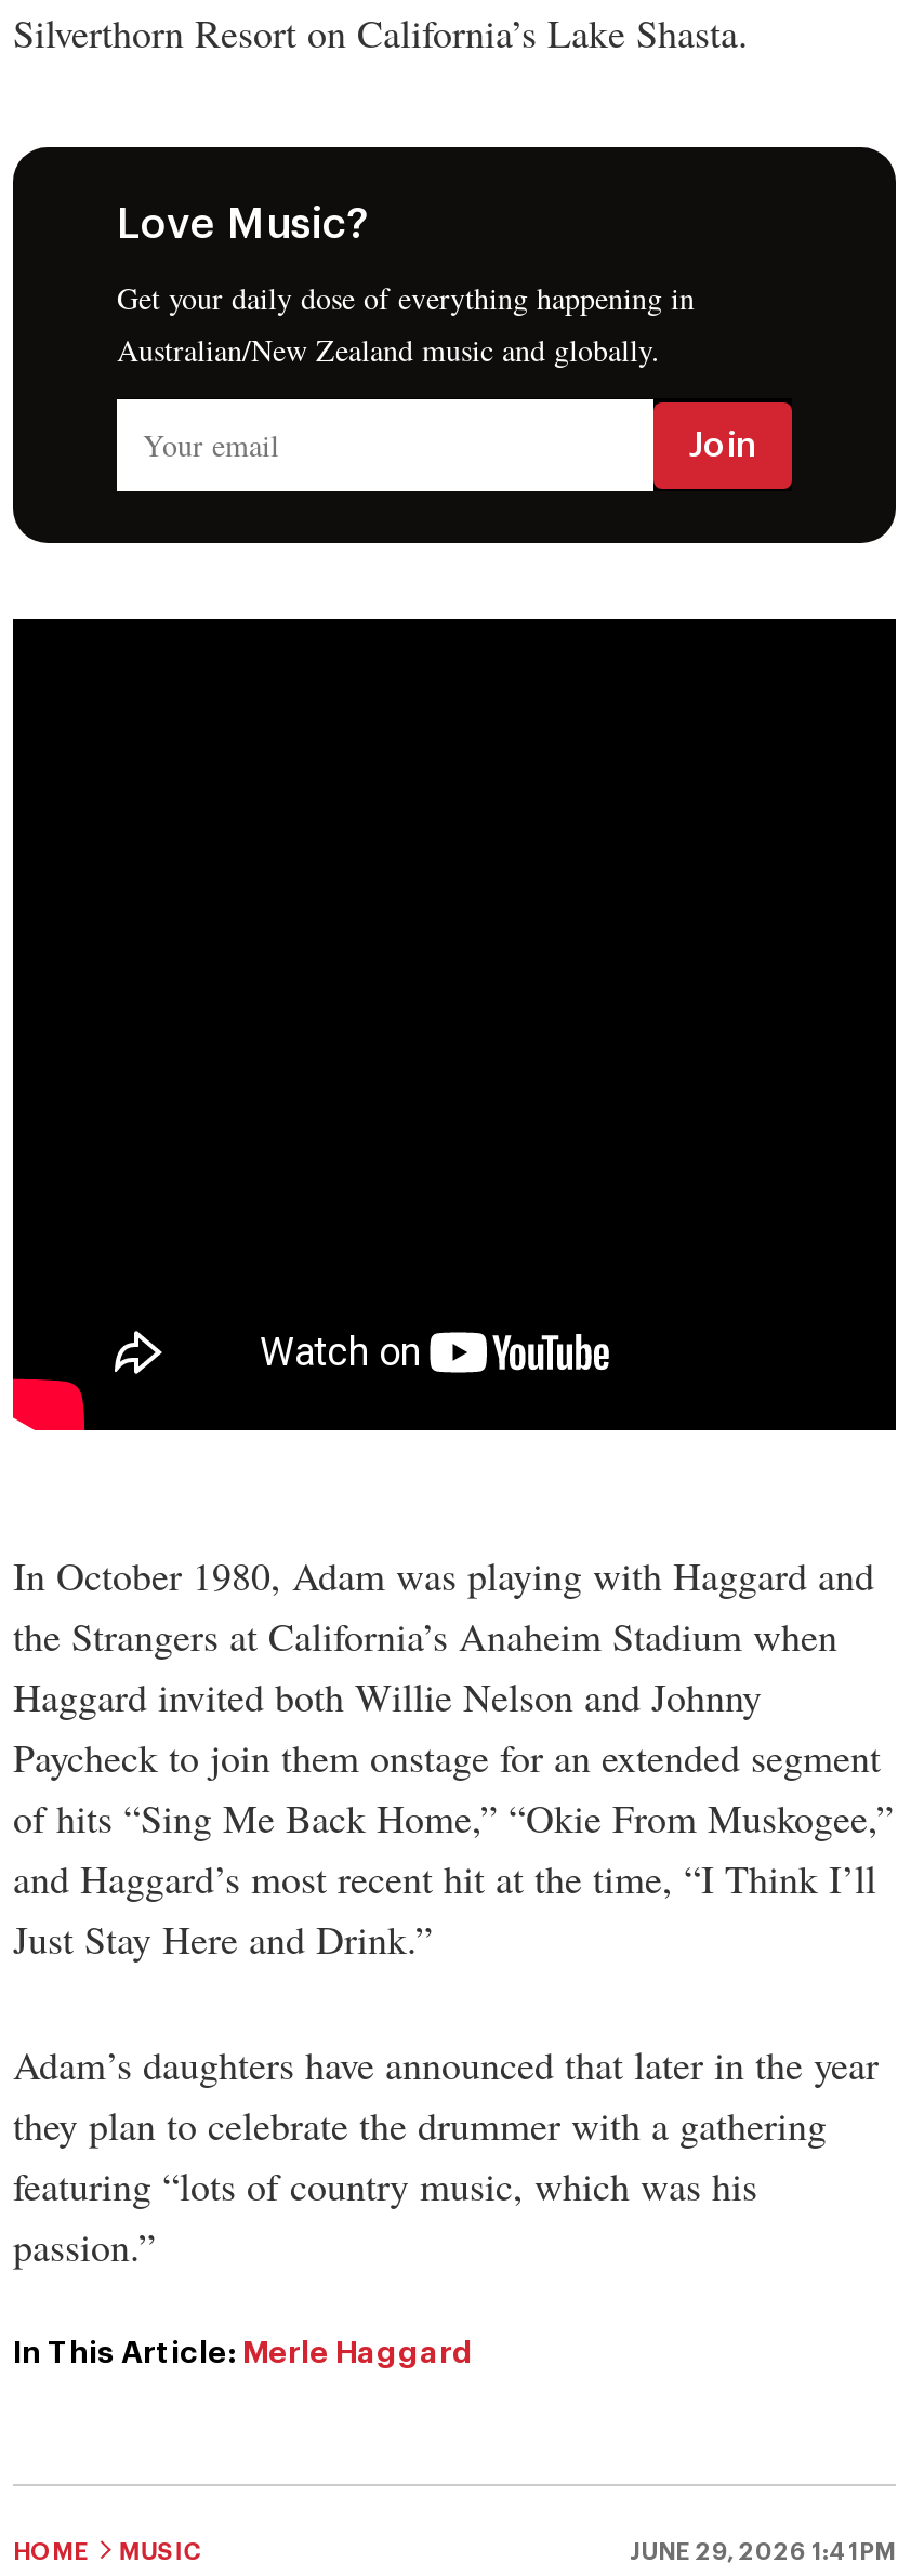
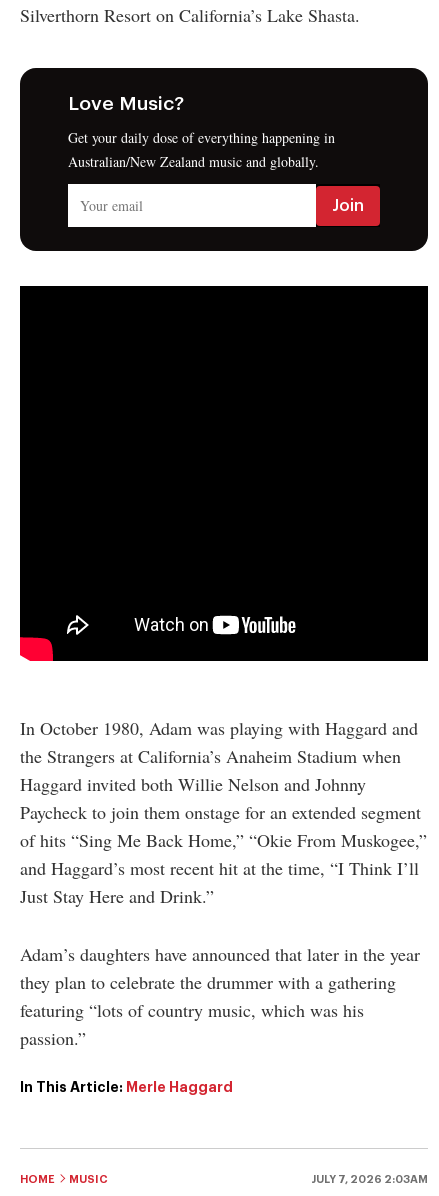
[630,2540,896,2564] JUNE 29, 2026 1:41PM -> [311,1174,428,1185] JULY 7, 2026 2:03AM

